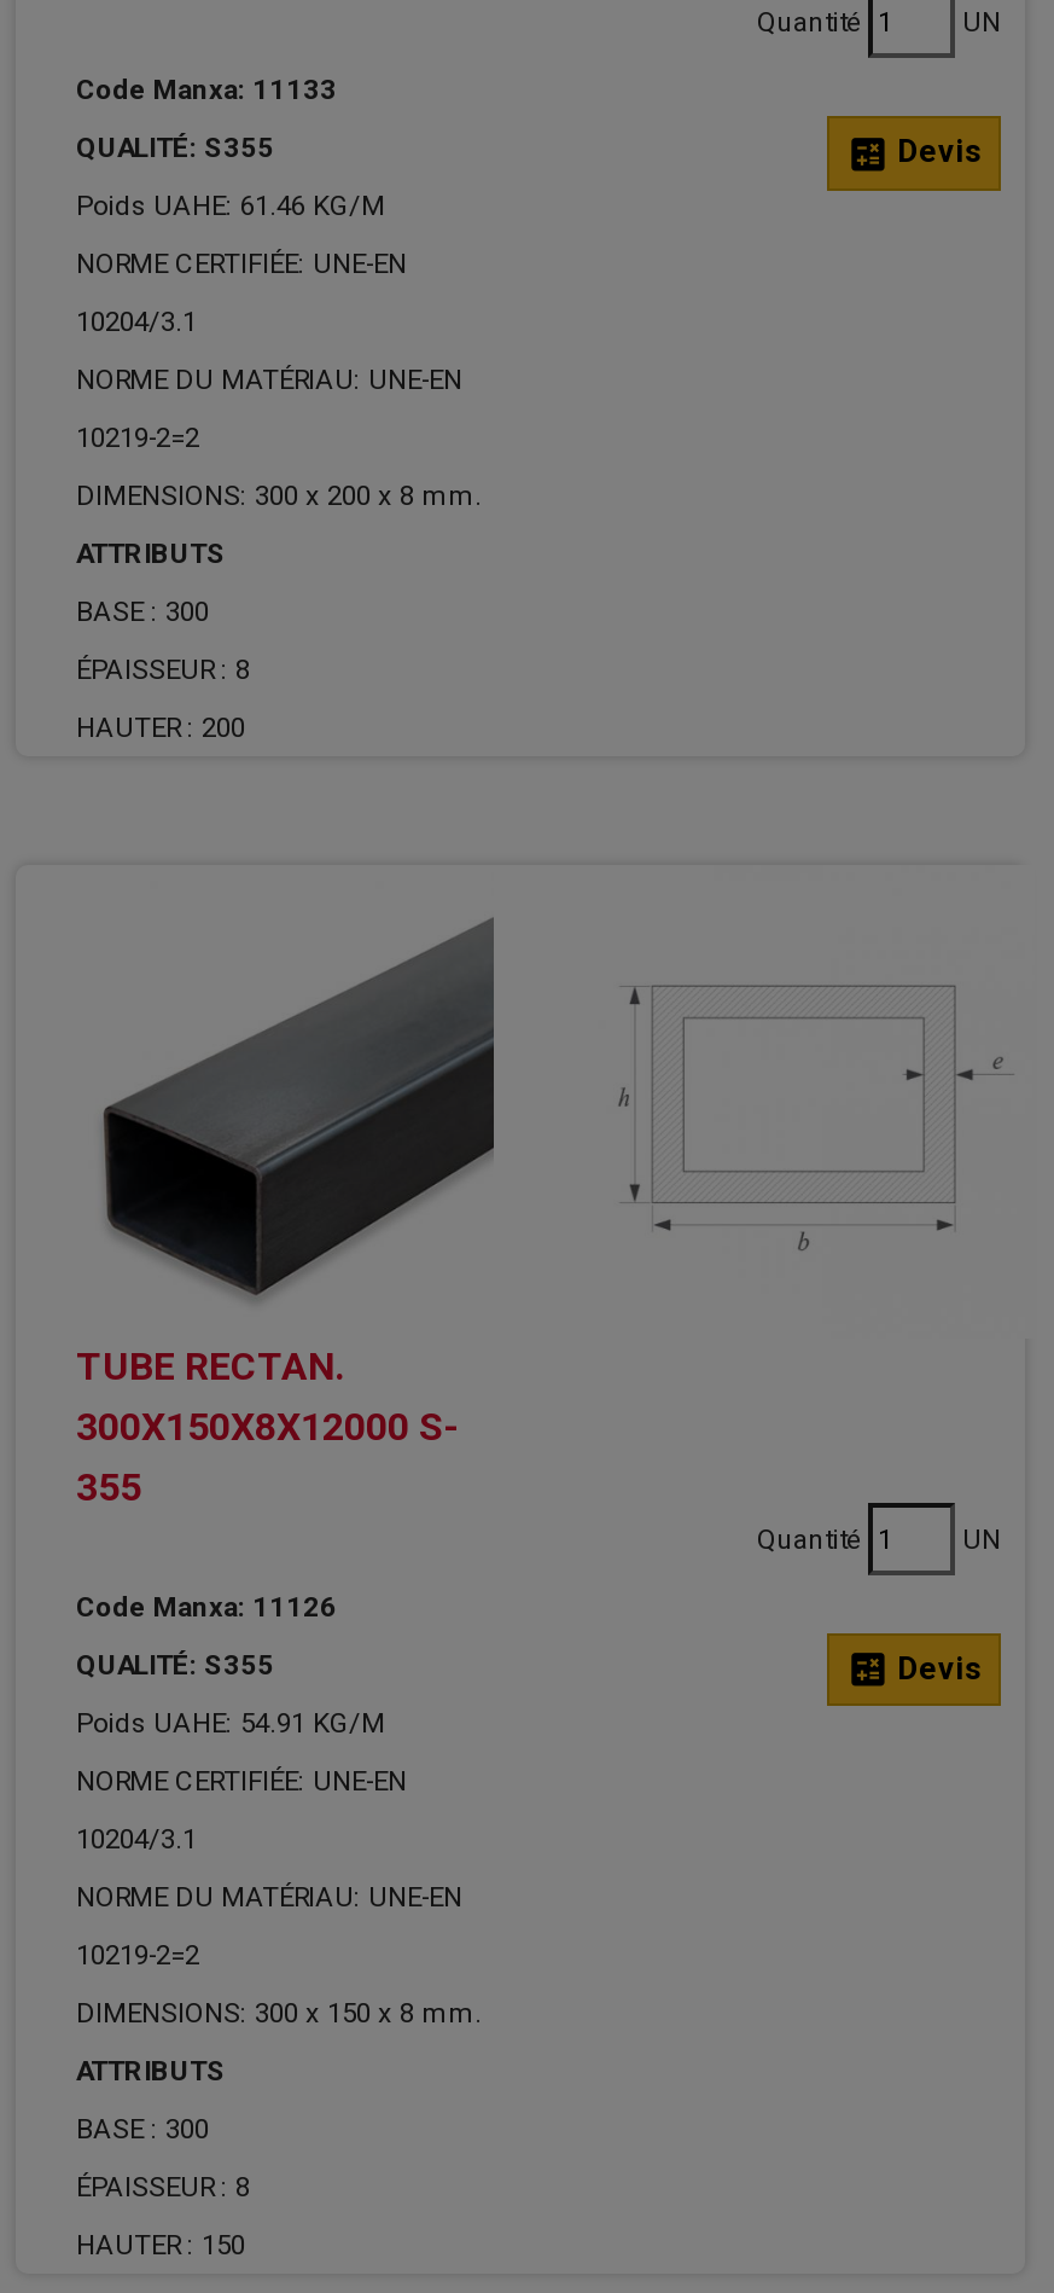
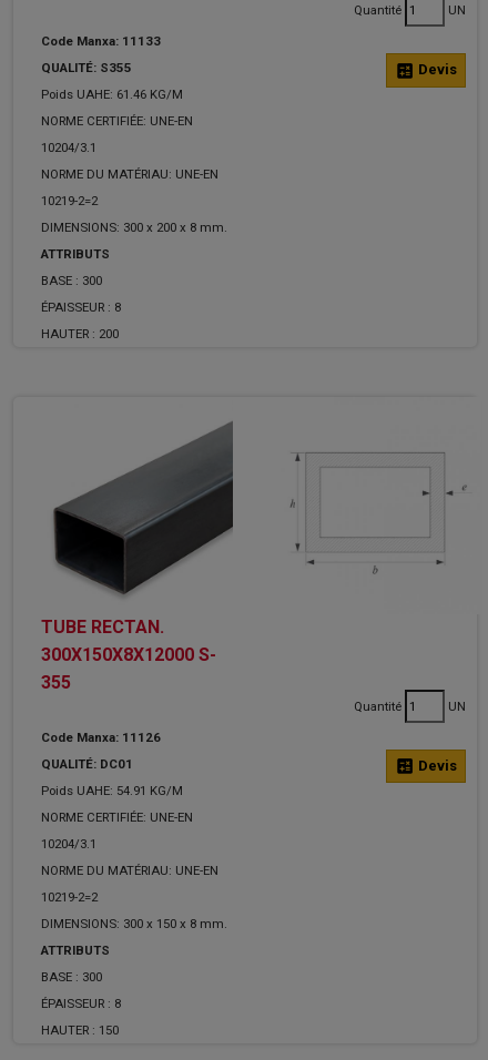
[76,1647,274,1681] QUALITÉ: S355 -> [41,756,133,771] QUALITÉ: DC01

